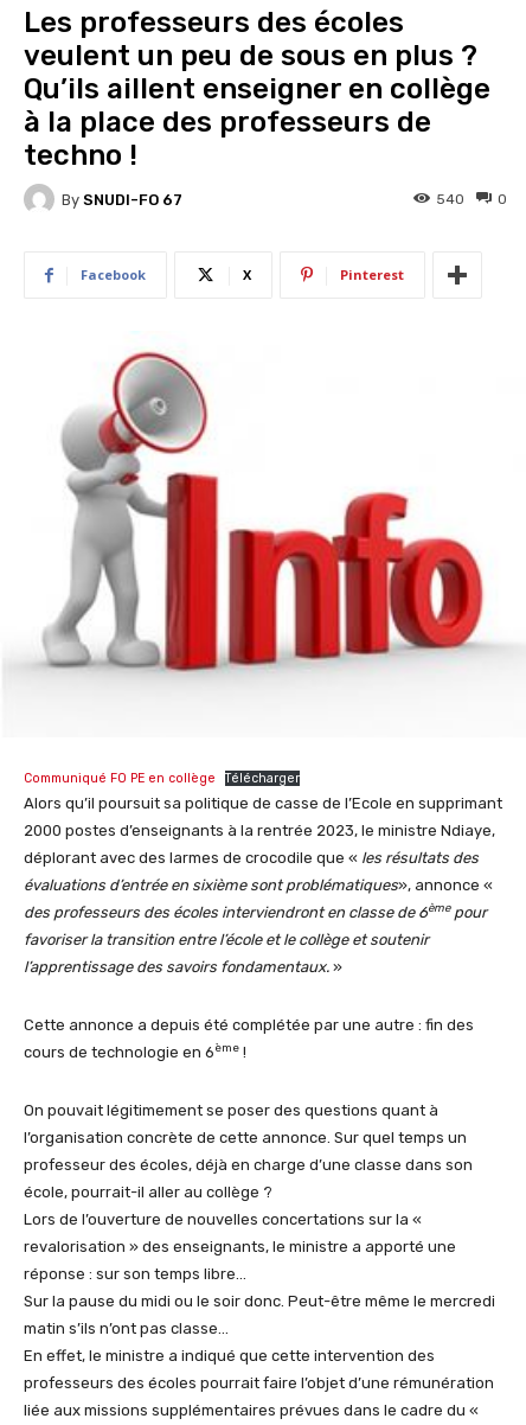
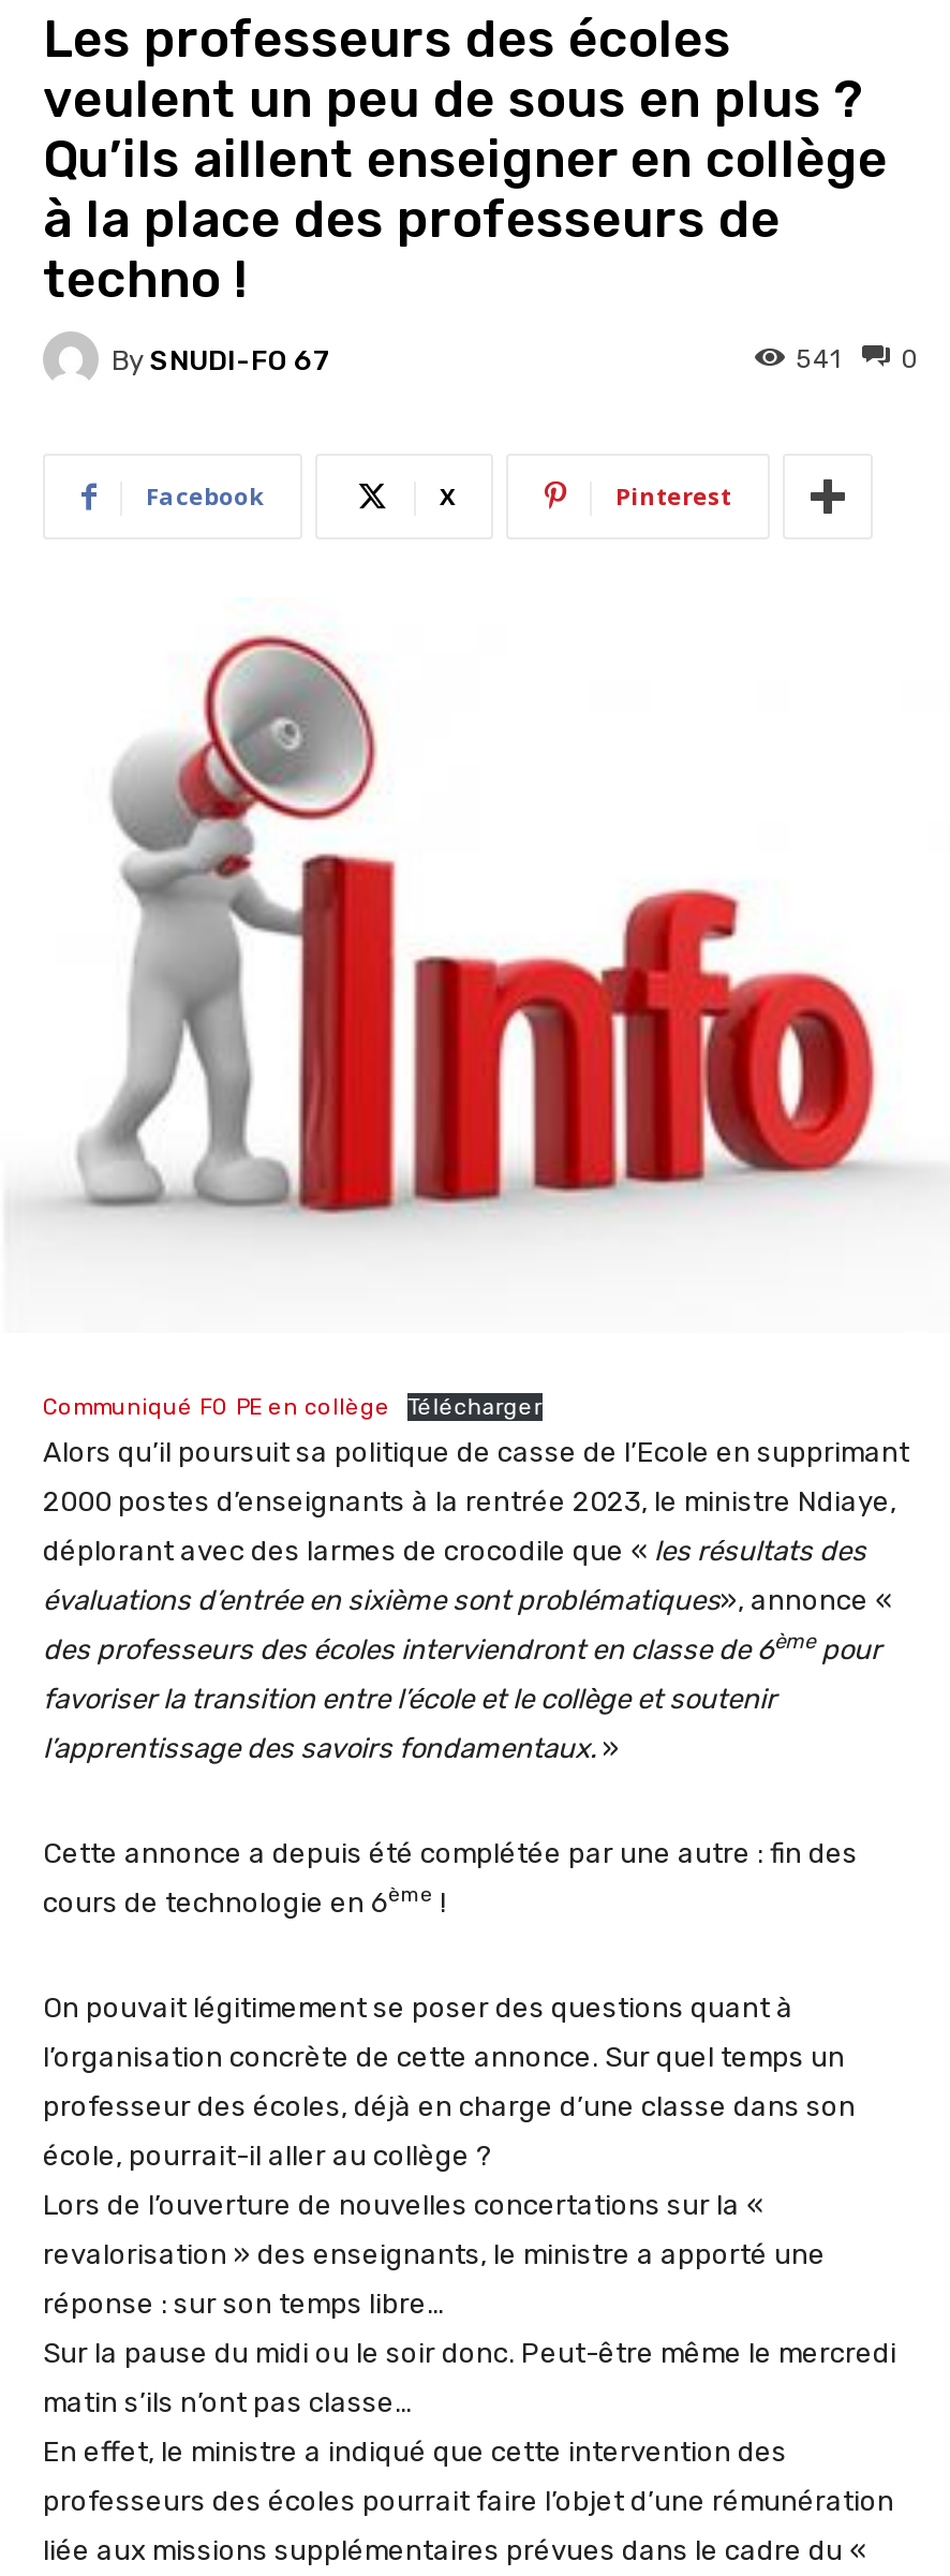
[436,191,507,207] 540 0 -> [796,344,918,374] 541 0

